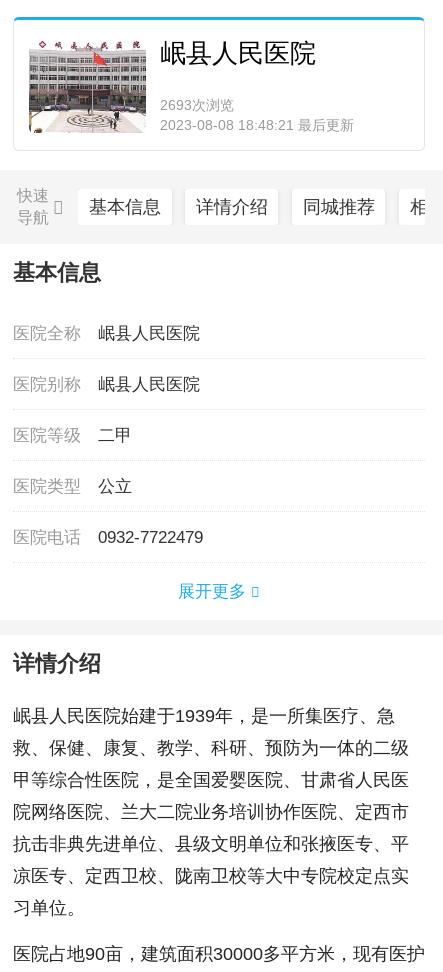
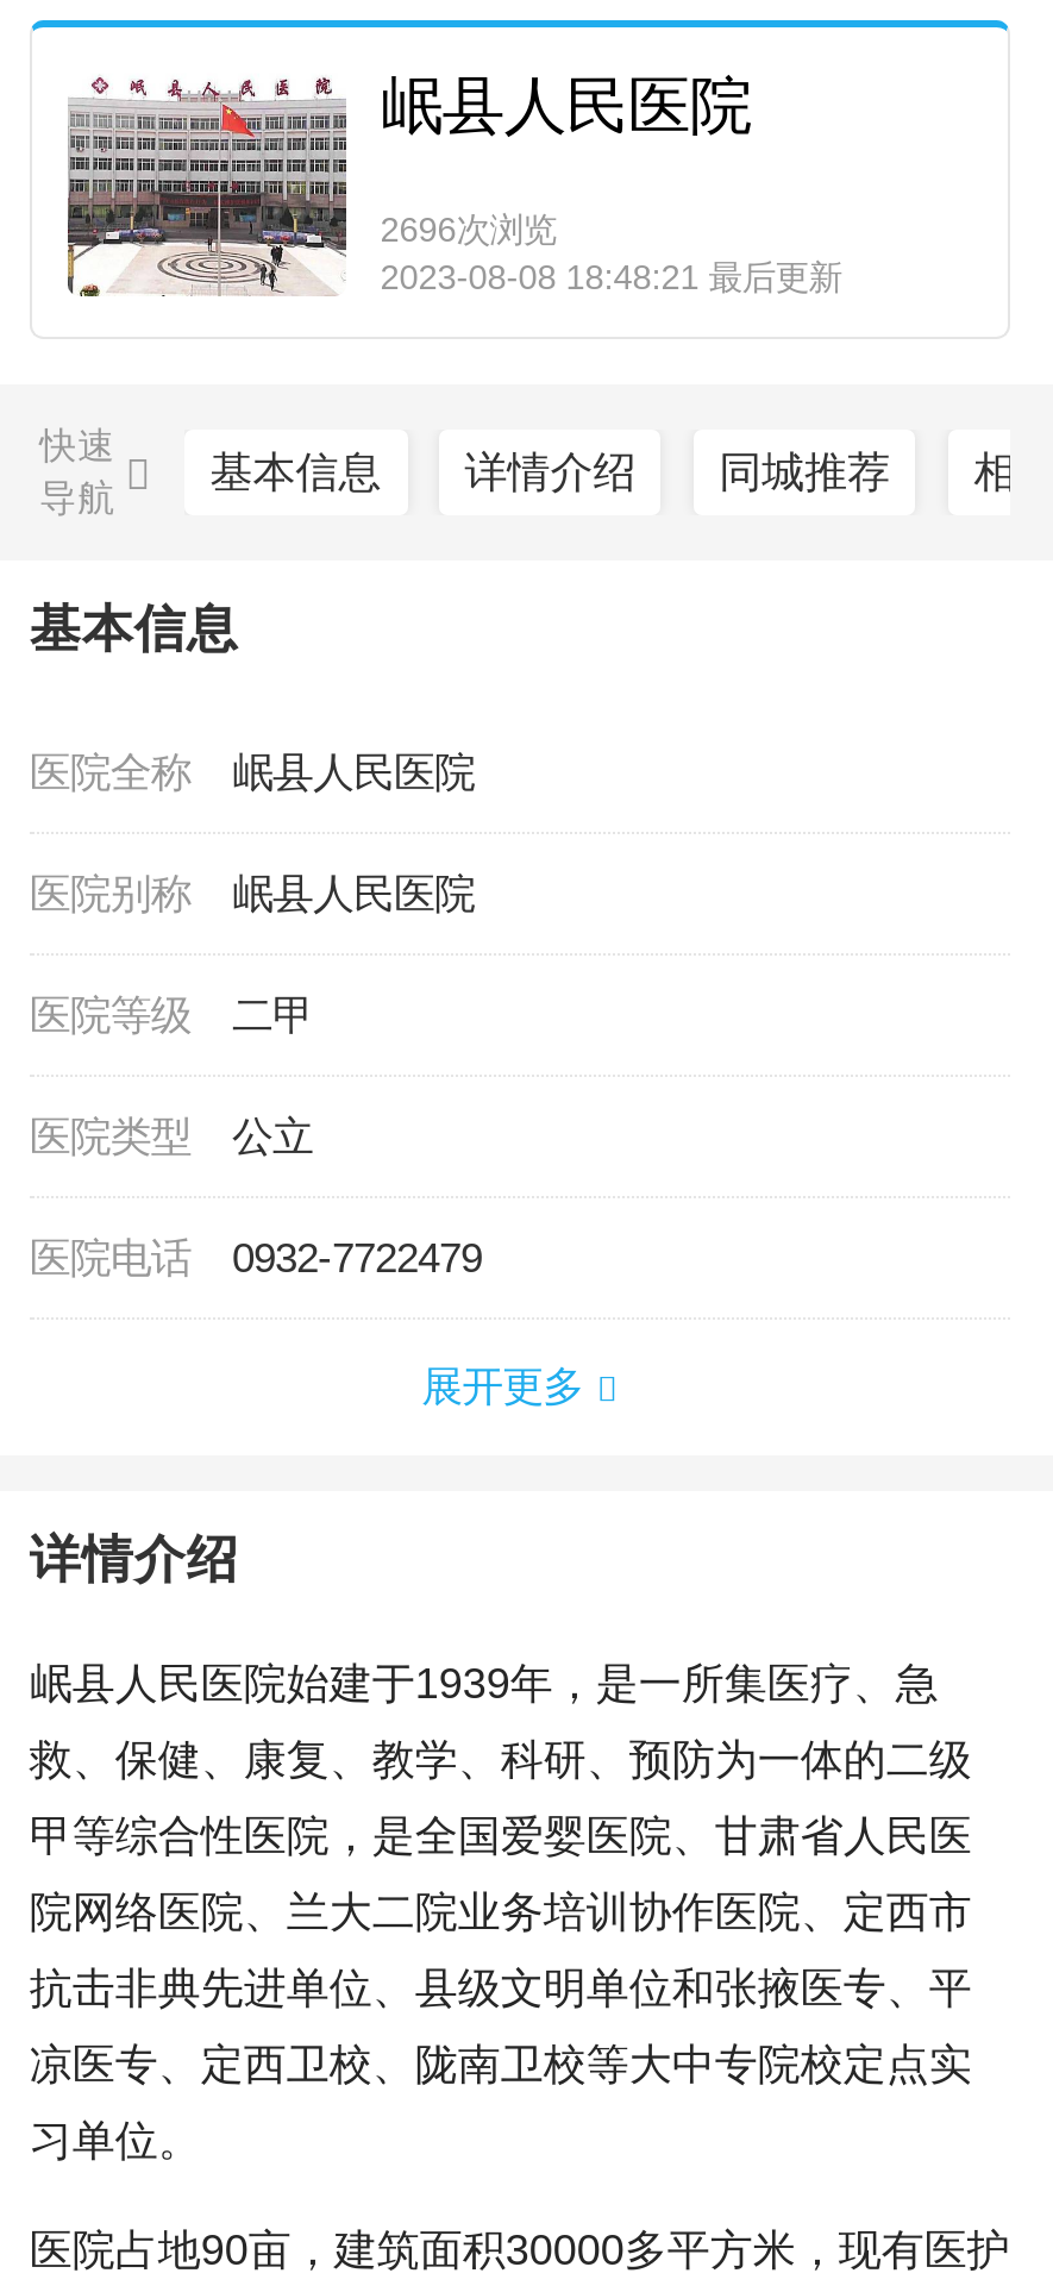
[160,97,234,113] 2693次浏览 -> [380,210,556,248] 2696次浏览

